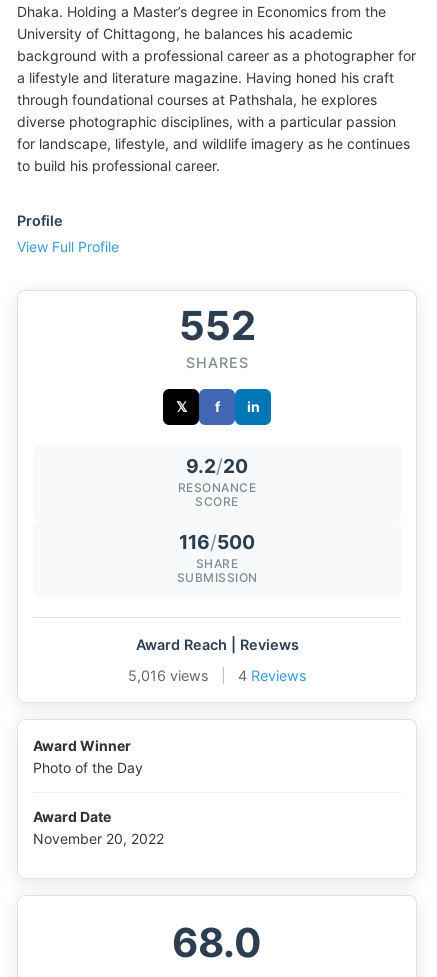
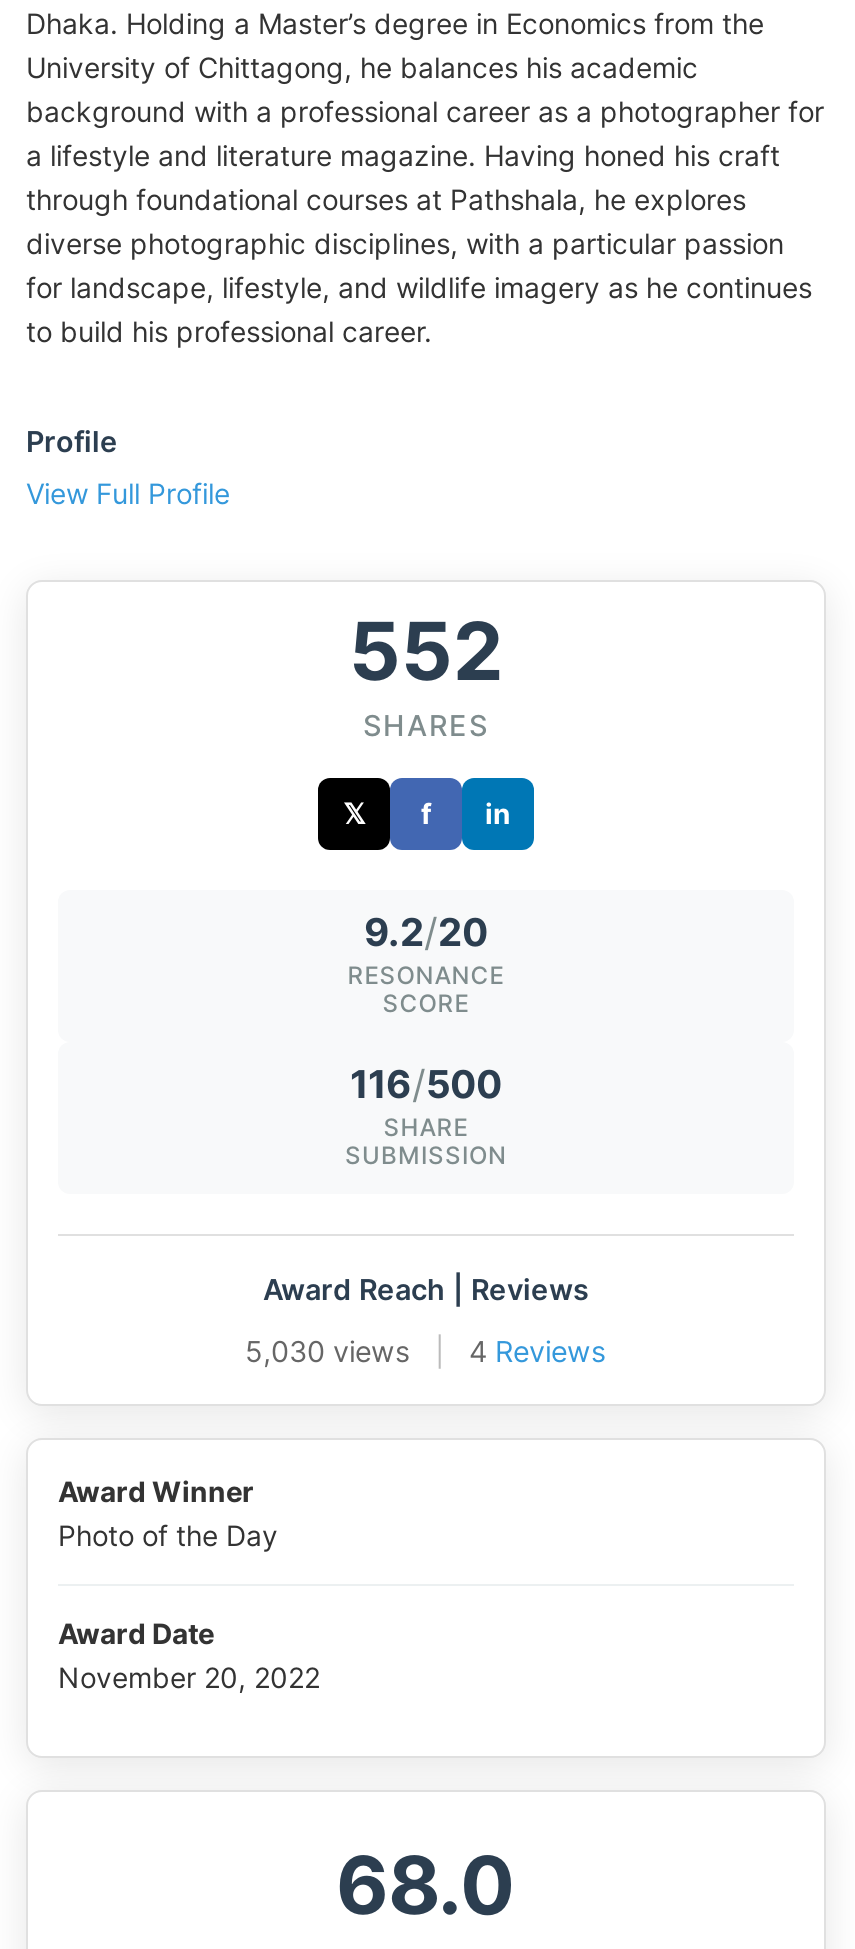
[127,667,208,684] 5,016 views -> [245,1335,411,1369] 5,030 views

